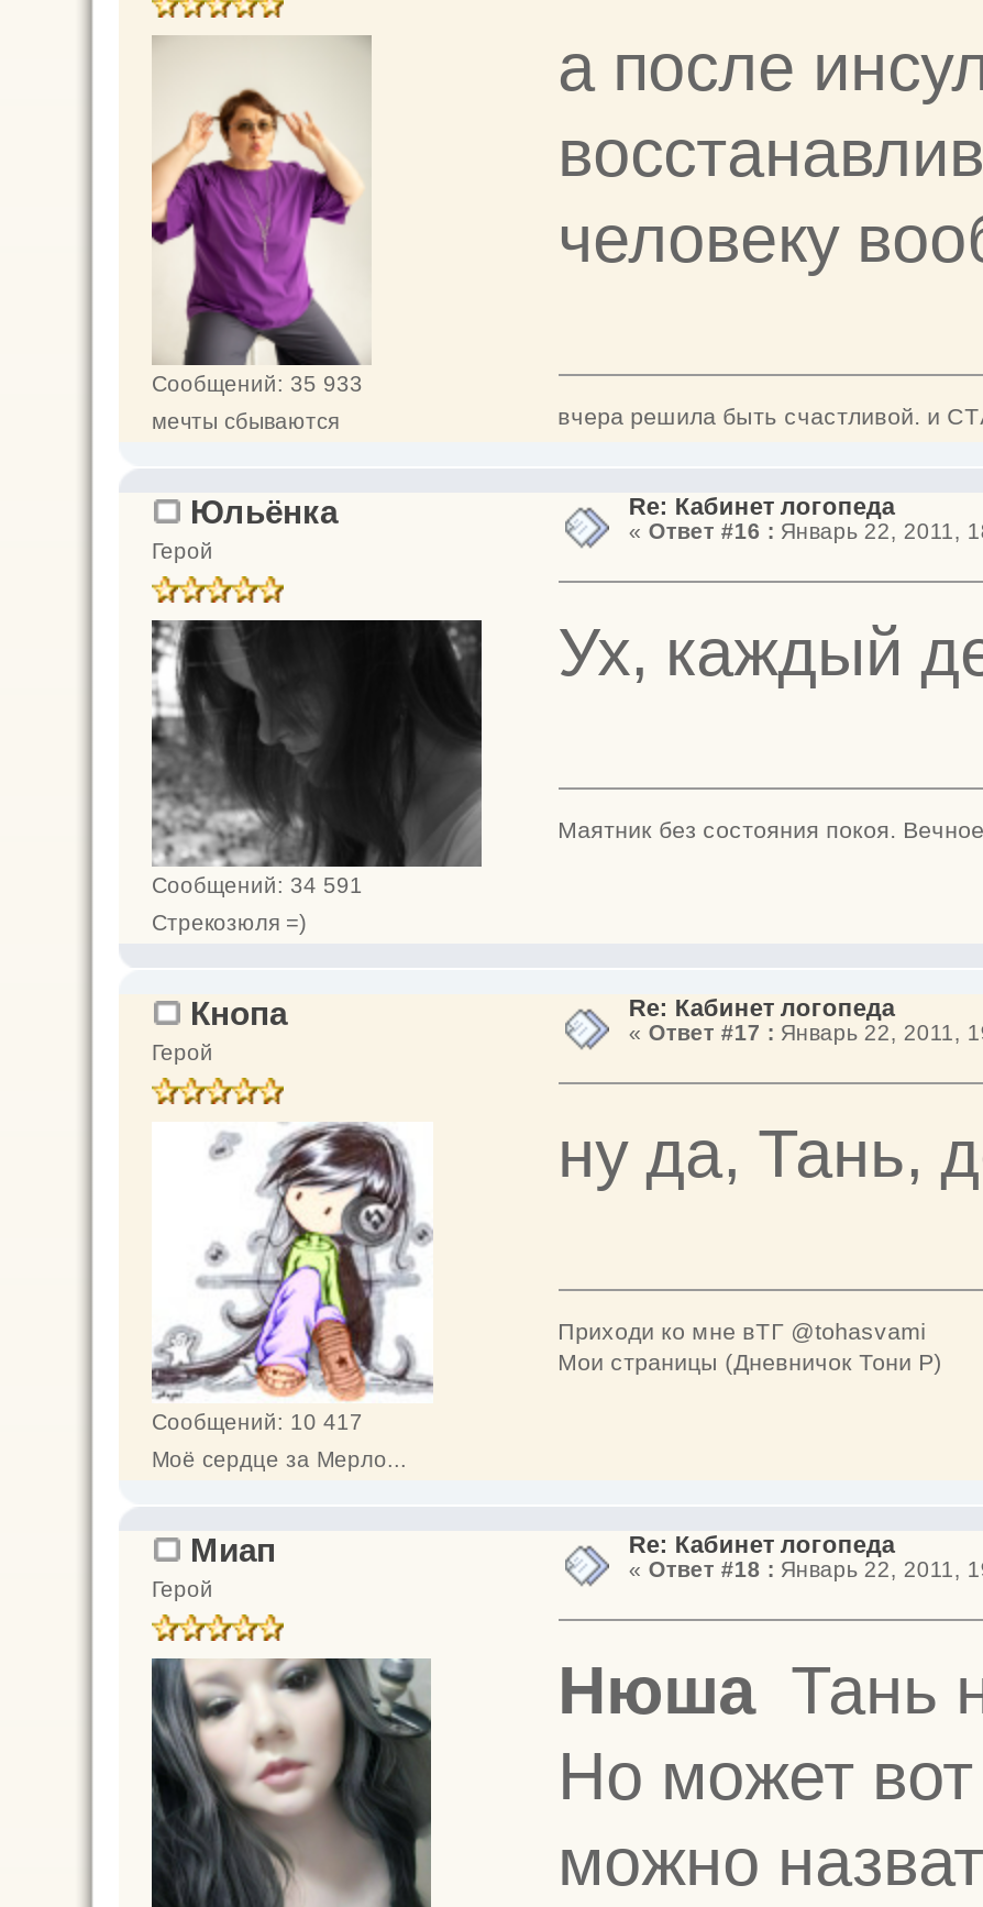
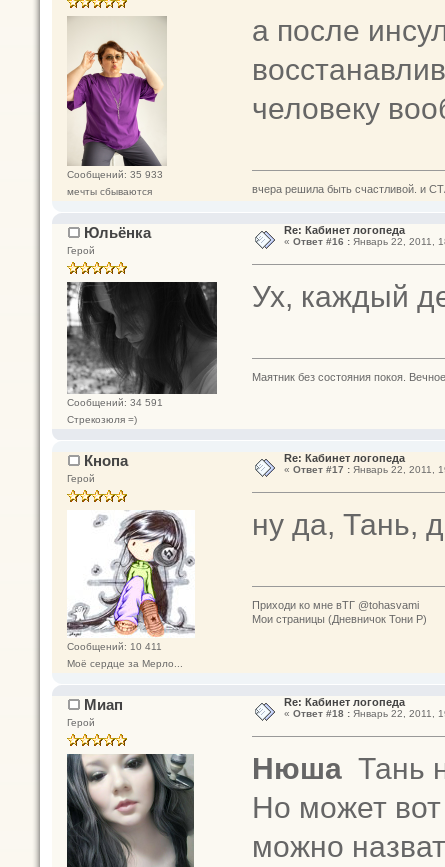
[152,1410,363,1434] Сообщений: 10 417 -> [67,641,162,652] Сообщений: 10 411

